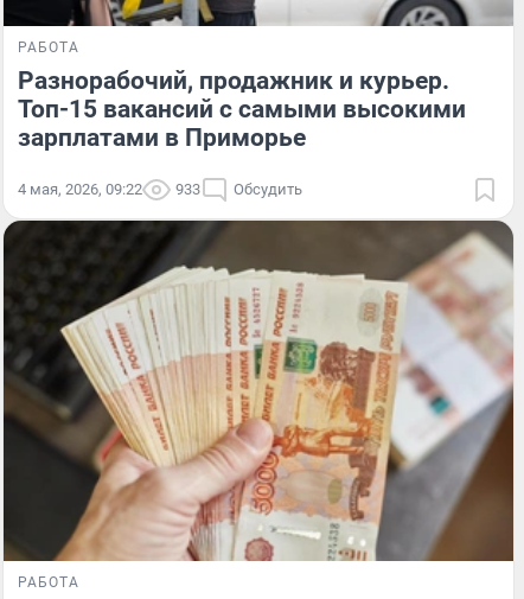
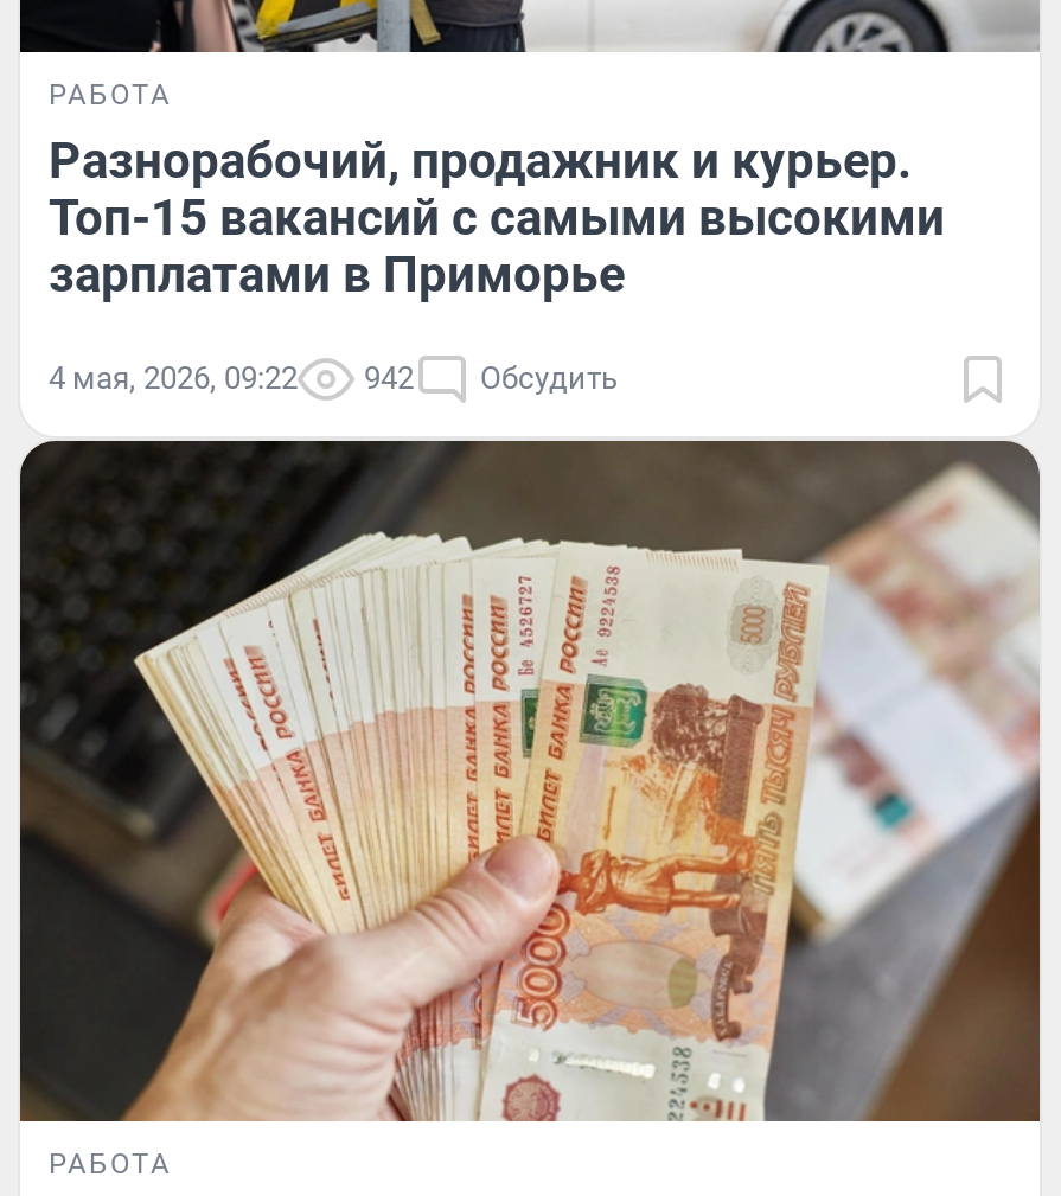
[18,181,302,198] 4 мая, 2026, 09:22 933 Обсудить -> [49,361,618,396] 4 мая, 2026, 09:22 942 Обсудить

